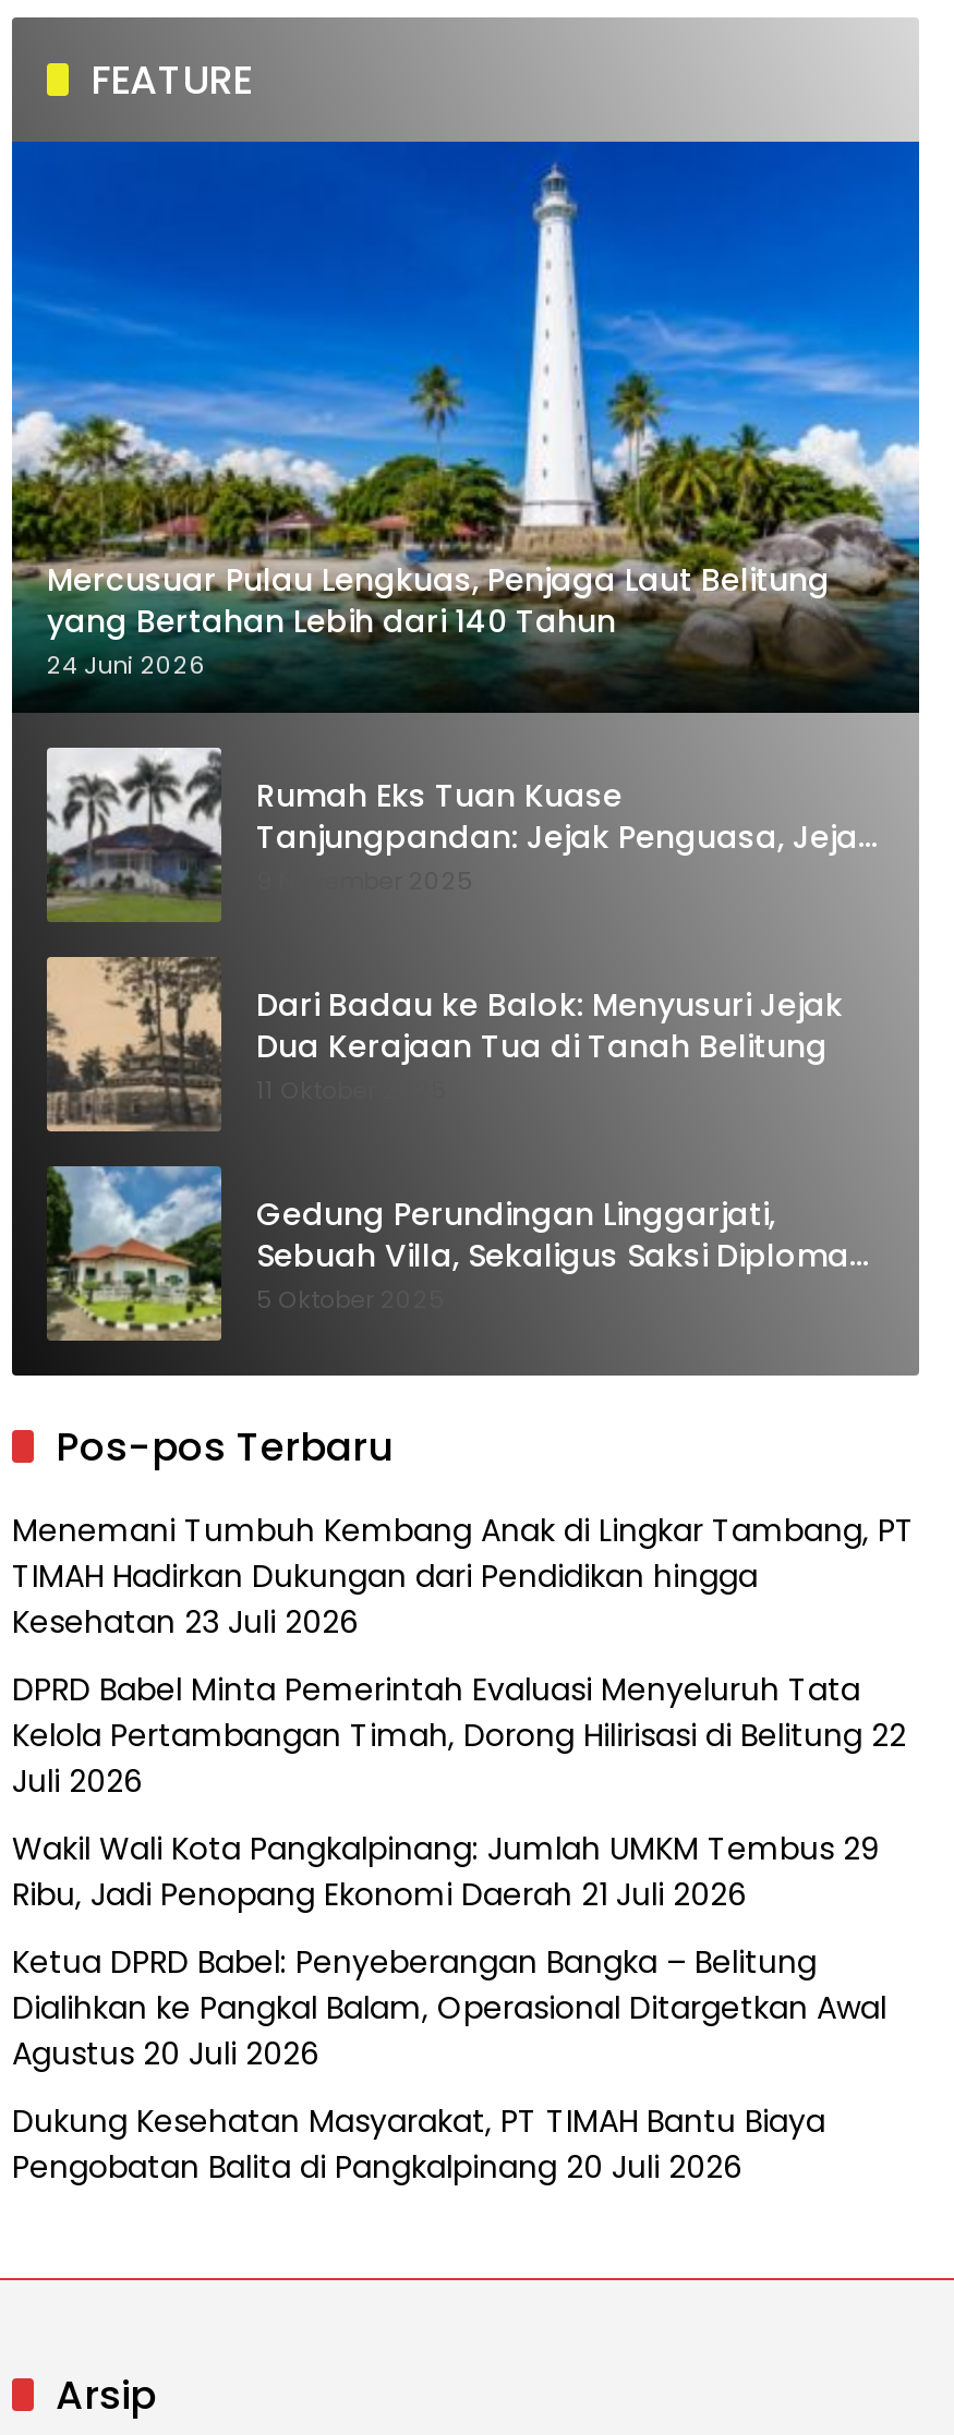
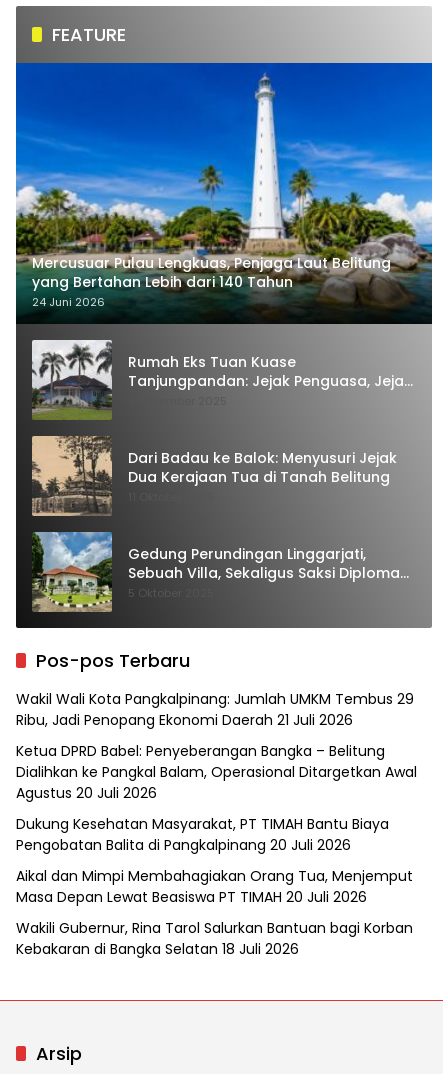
[12,1508,915,1802] Menemani Tumbuh Kembang Anak di Lingkar Tambang, PT | TIMAH Hadirkan Dukungan dari Pendidikan hingga | Kesehatan 23 Juli 2026 | DPRD Babel Minta Pemerintah Evaluasi Menyeluruh Tata | Kelola Pertambangan Timah, Dorong Hilirisasi di Belitung 22 | Juli 2026 -> none
moved [12,1826,886,2188] -> [16,689,417,855]: Wakil Wali Kota Pangkalpinang: Jumlah UMKM Tembus 29 | Ribu, Jadi Penopang Ekonomi Daerah 21 Juli 2026 | Ketua DPRD Babel: Penyeberangan Bangka – Belitung | Dialihkan ke Pangkal Balam, Operasional Ditargetkan Awal | Agustus 20 Juli 2026 | Dukung Kesehatan Masyarakat, PT TIMAH Bantu Biaya | Pengobatan Balita di Pangkalpinang 20 Juli 2026
none -> [16,866,413,959] Aikal dan Mimpi Membahagiakan Orang Tua, Menjemput | Masa Depan Lewat Beasiswa PT TIMAH 20 Juli 2026 | Wakili Gubernur, Rina Tarol Salurkan Bantuan bagi Korban | Kebakaran di Bangka Selatan 18 Juli 2026

